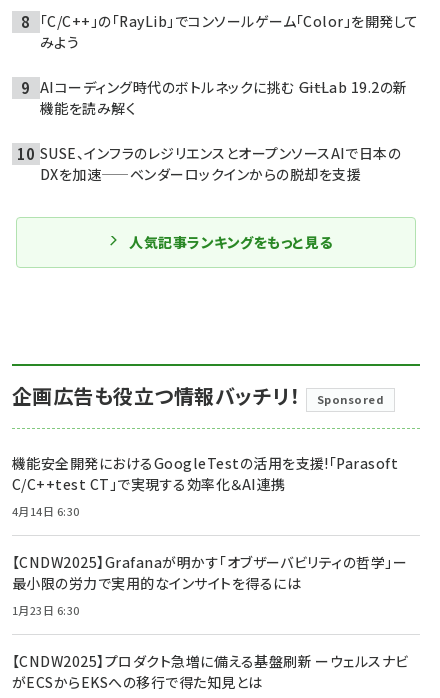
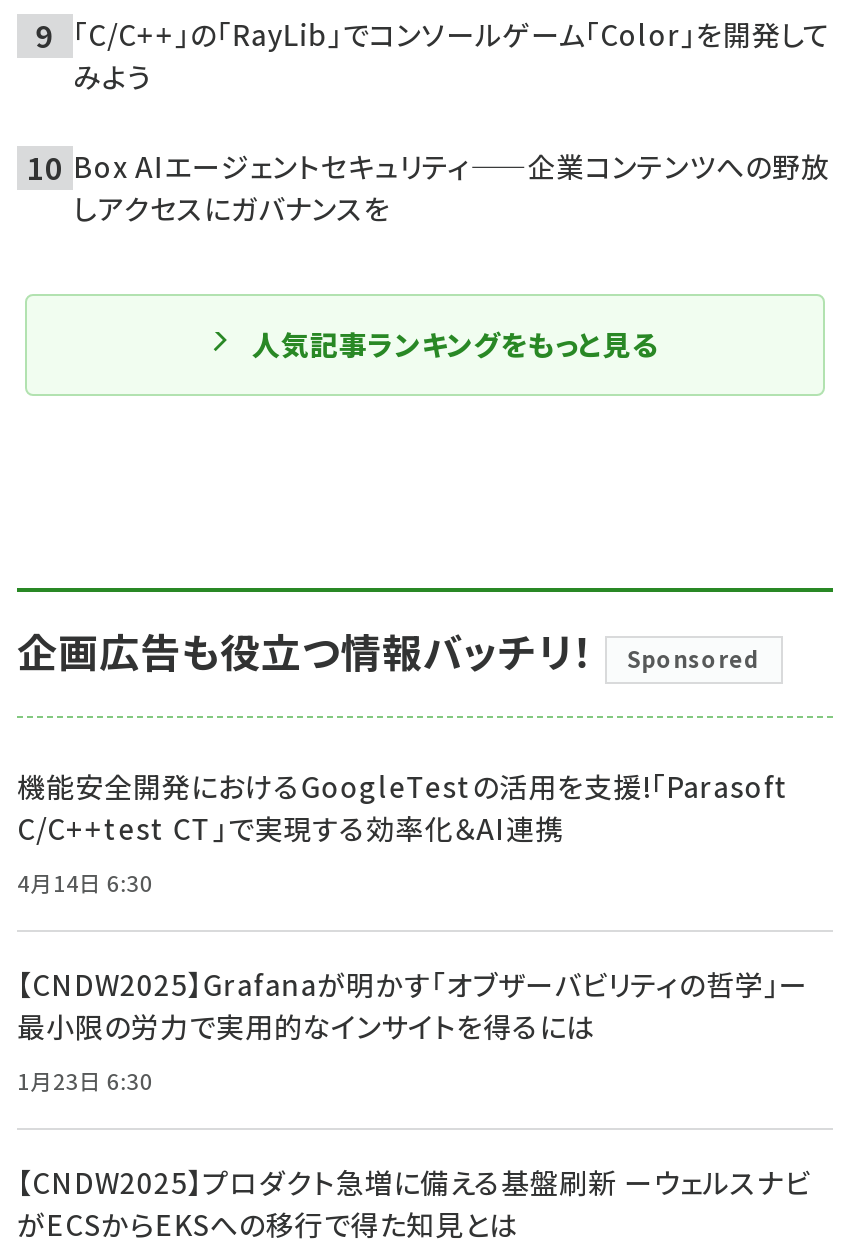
[40,77,408,184] AIコーディング時代のボトルネックに挑む ――GitLab 19.2の新 | 機能を読み解く | SUSE、インフラのレジリエンスとオープンソースAIで日本の | DXを加速——ベンダーロックインからの脱却を支援 -> [73,146,830,228] Box AIエージェントセキュリティ——企業コンテンツへの野放 | しアクセスにガバナンスを

